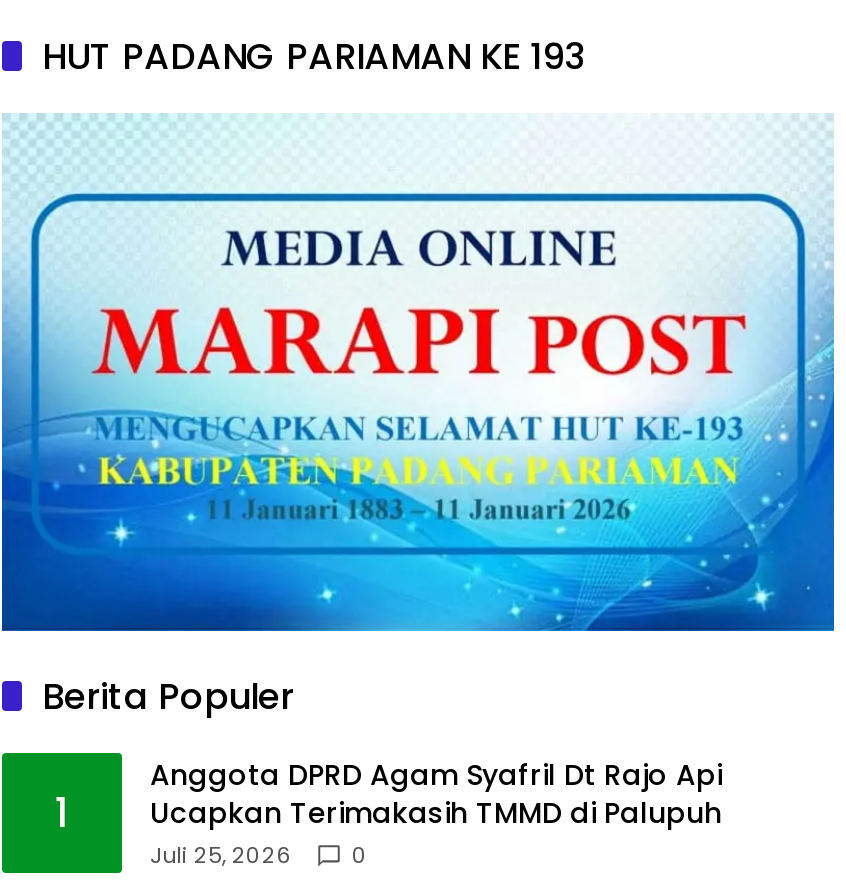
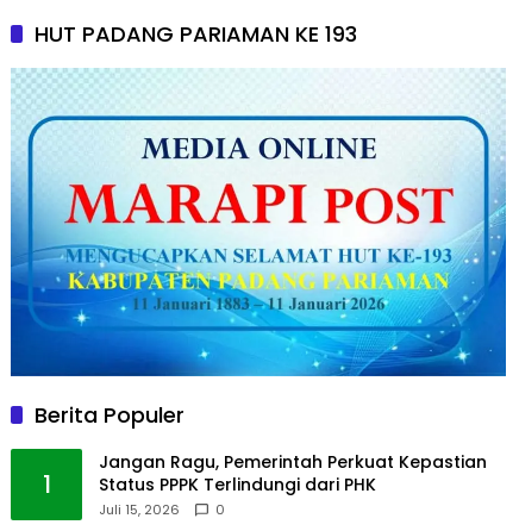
[150,755,722,871] Anggota DPRD Agam Syafril Dt Rajo Api | Ucapkan Terimakasih TMMD di Palupuh | Juli 25, 2026 -> [99,450,487,519] Jangan Ragu, Pemerintah Perkuat Kepastian | Status PPPK Terlindungi dari PHK | Juli 15, 2026

